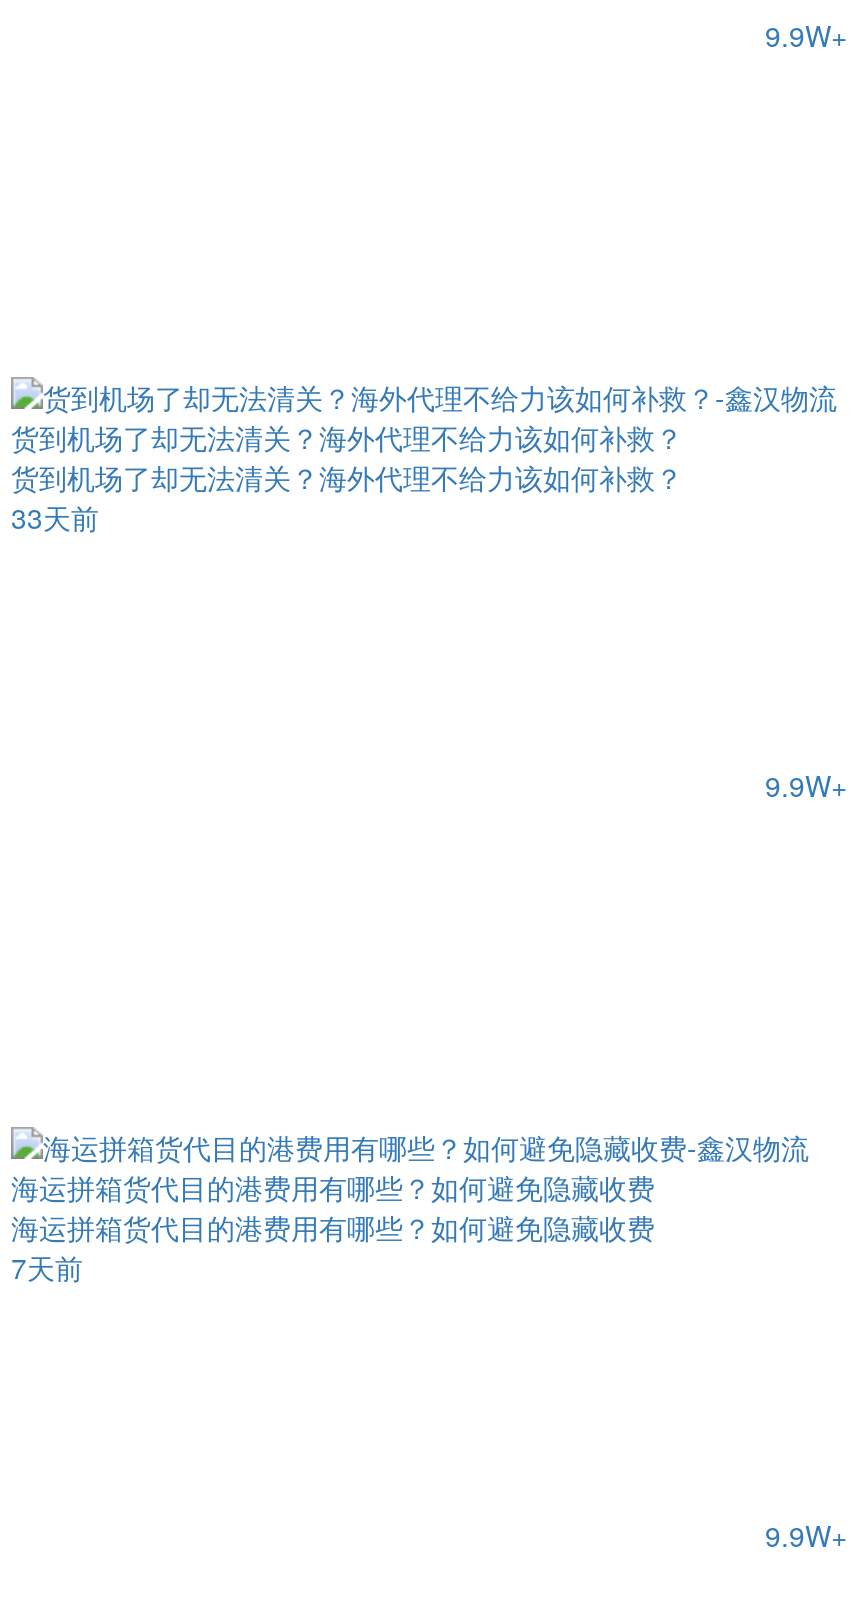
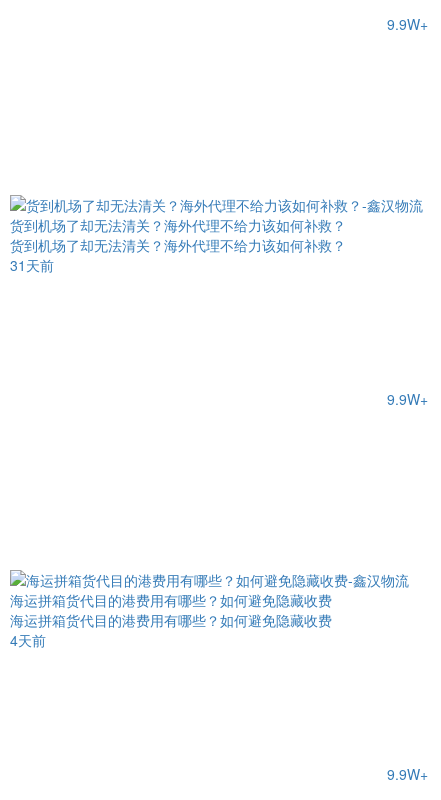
[11,497,99,537] 33天前 -> [10,255,54,275] 31天前
[11,1247,83,1287] 7天前 -> [10,630,46,650] 4天前

